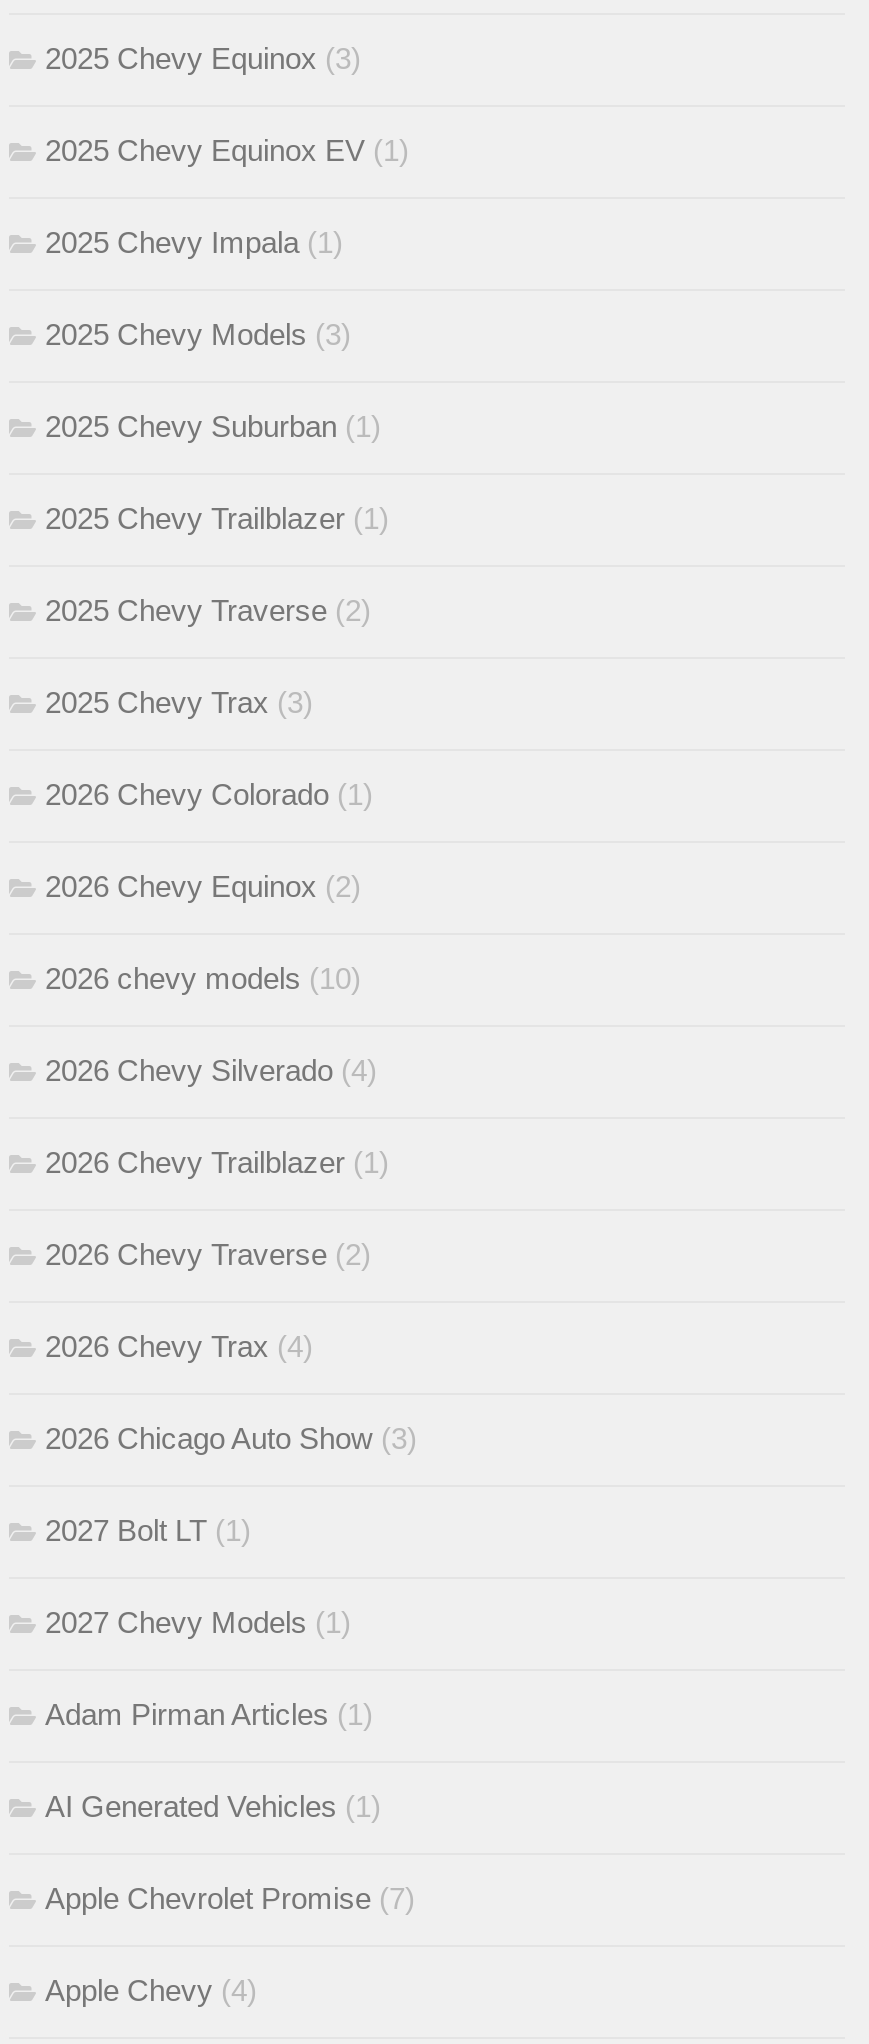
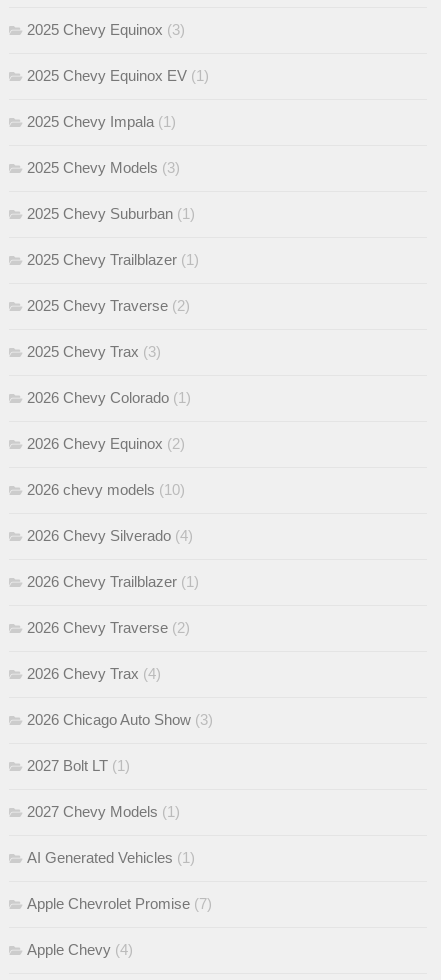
[45,1696,373,1730] Adam Pirman Articles (1) -> none

